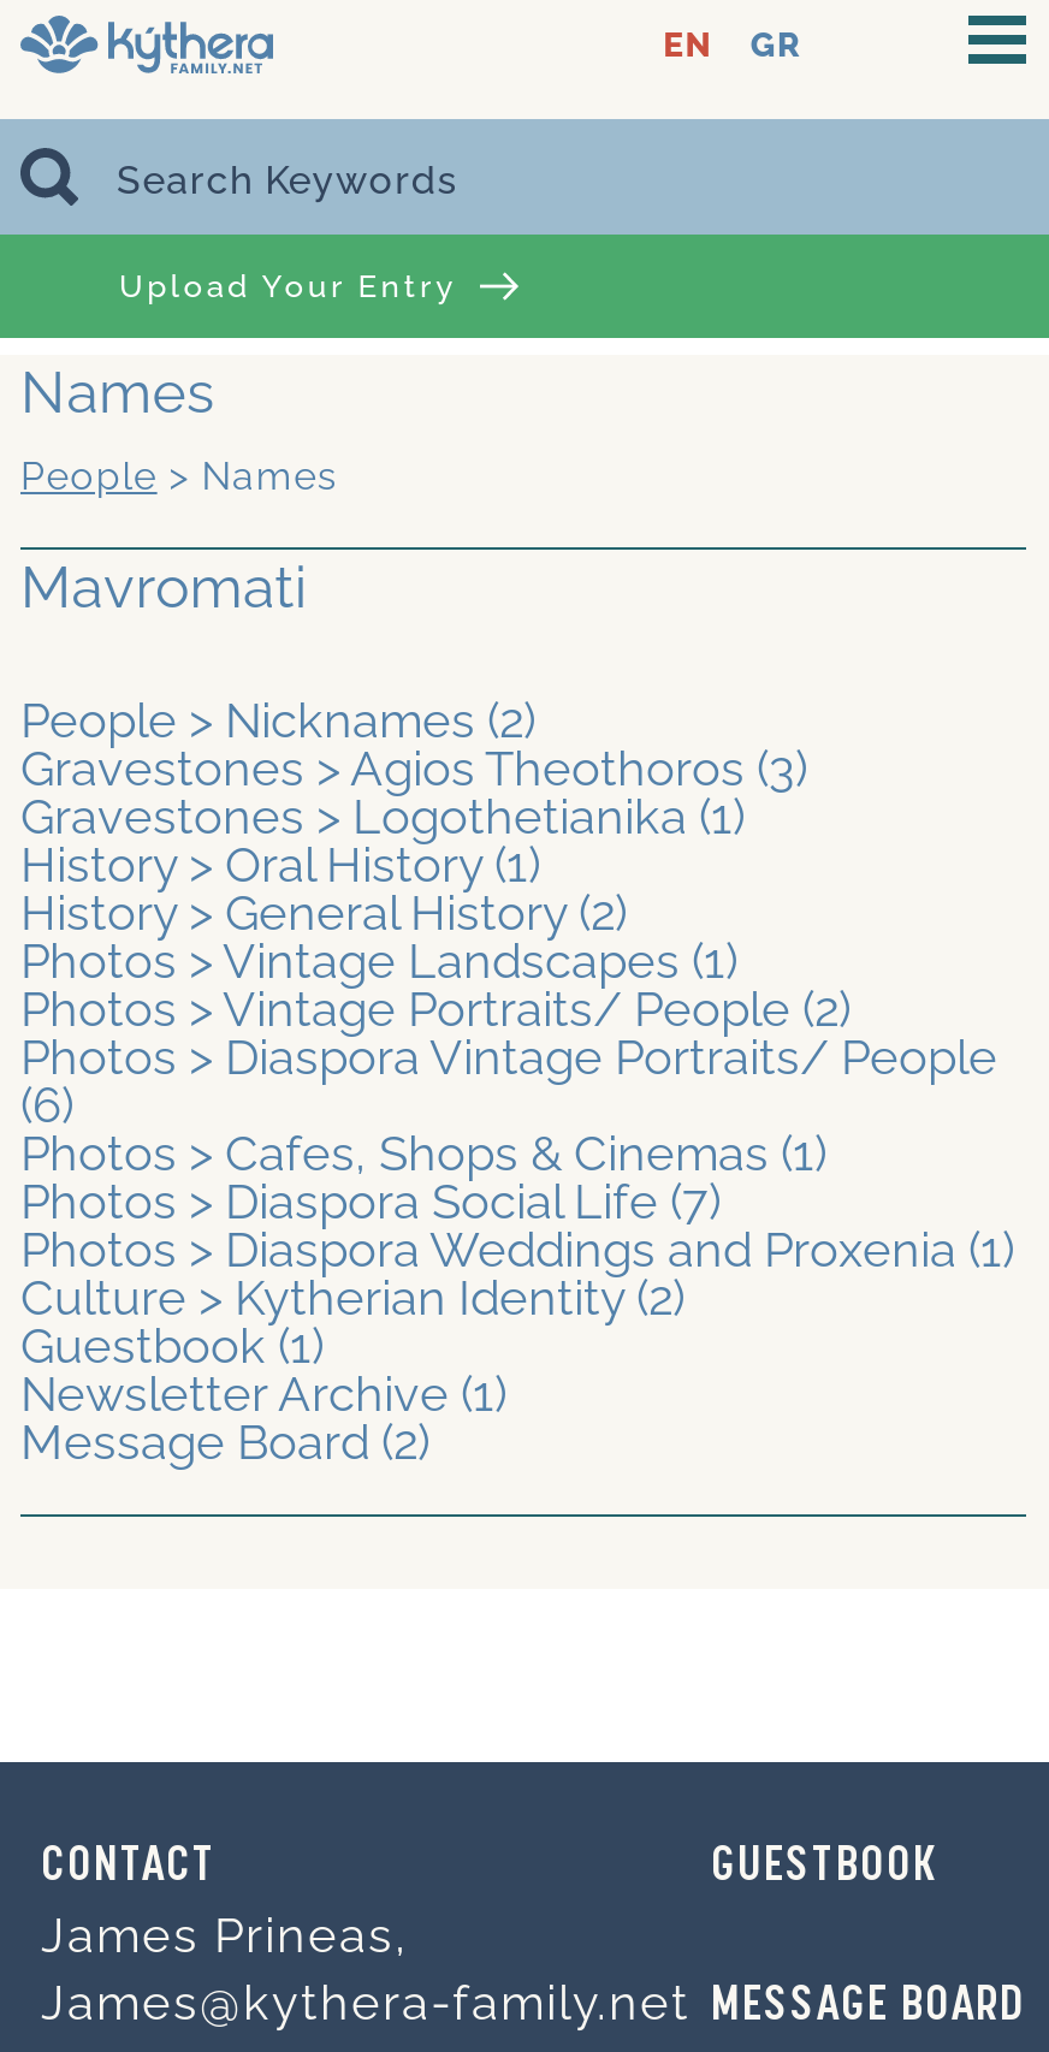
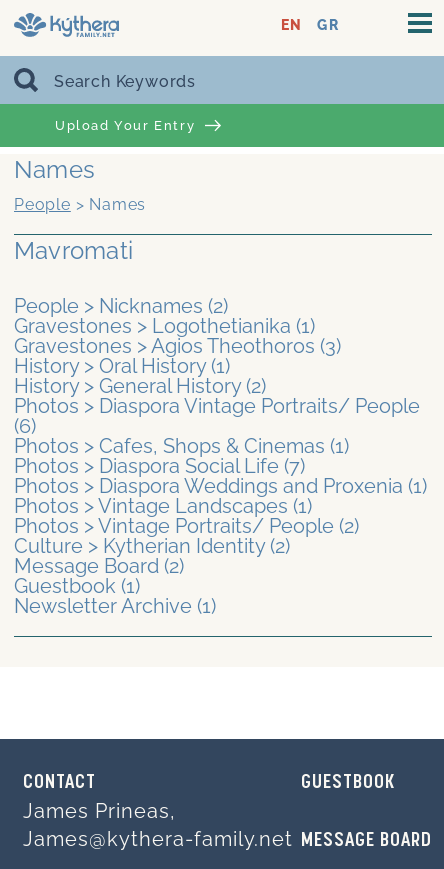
moved [20,740,807,797] -> [14,334,341,358]: Gravestones > Agios Theothoros (3)
moved [20,788,745,846] -> [14,314,315,338]: Gravestones > Logothetianika (1)
moved [20,932,851,1038] -> [14,494,359,538]: Photos > Vintage Landscapes (1) | Photos > Vintage Portraits/ People (2)
moved [20,1028,1014,1279] -> [14,394,427,498]: Photos > Diaspora Vintage Portraits/ People | (6) | Photos > Cafes, Shops & Cinemas (1) | Photos > Diaspora Social Life (7) | Photos > Diaspora Weddings and Proxenia (1)
moved [20,1317,506,1423] -> [14,574,216,618]: Guestbook(1) | Newsletter Archive (1)
moved [20,1413,429,1471] -> [14,554,184,578]: Message Board (2)

